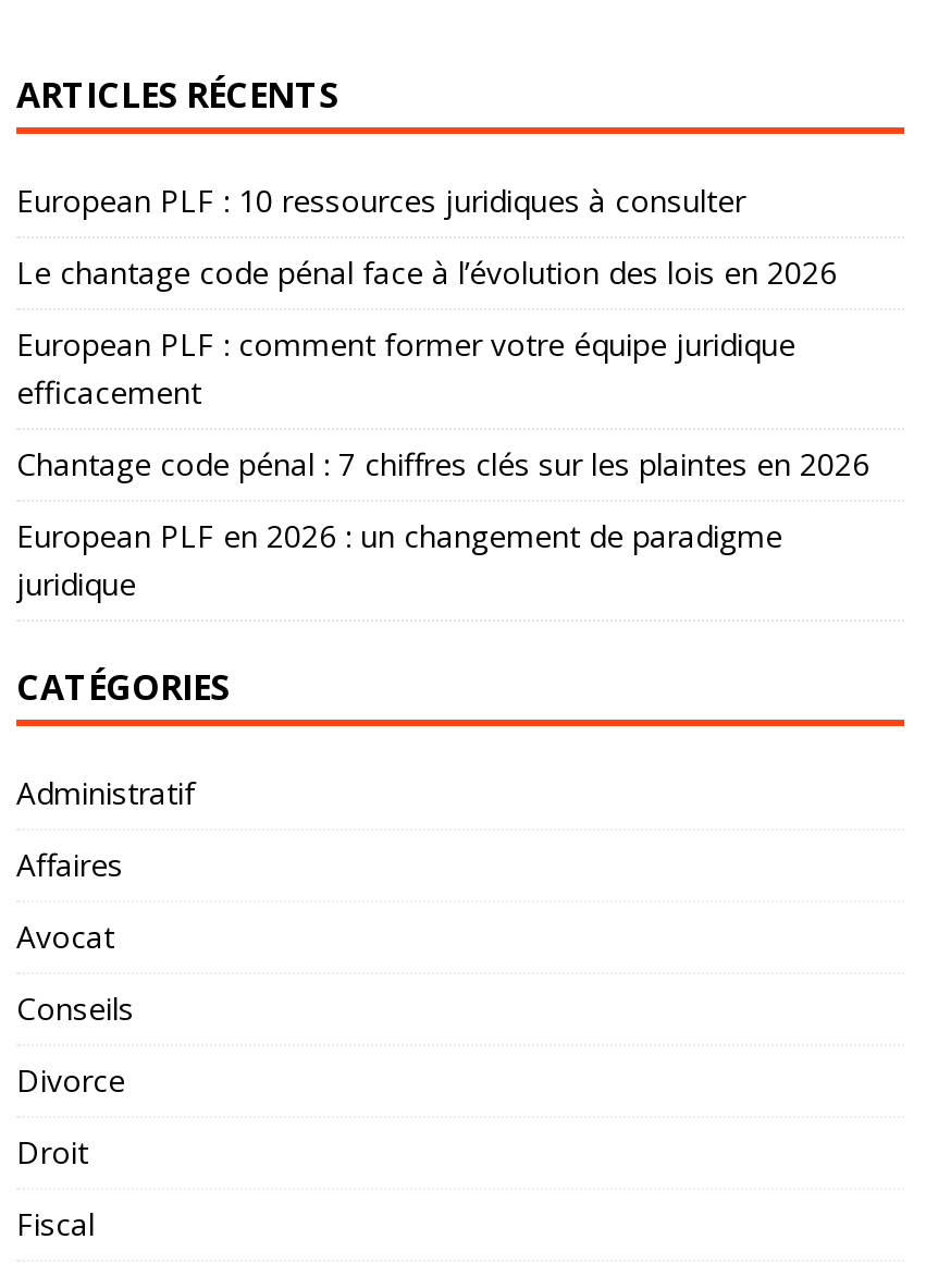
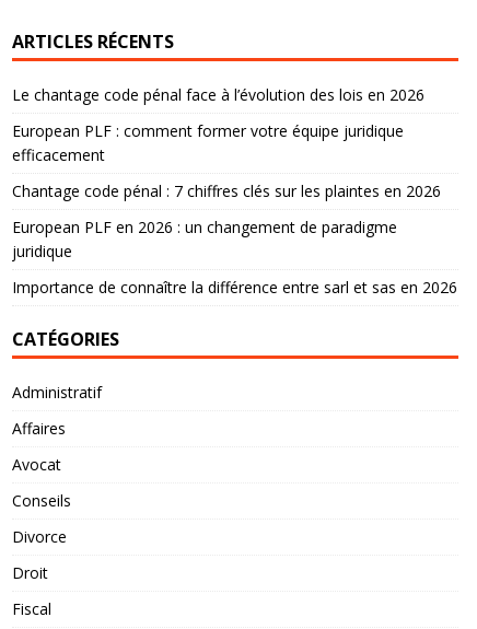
[16,180,745,221] European PLF : 10 ressources juridiques à consulter -> none
moved [16,252,869,605] -> [12,84,441,262]: Le chantage code pénal face à l’évolution des lois en 2026 | European PLF : comment former votre équipe juridique | efficacement | Chantage code pénal : 7 chiffres clés sur les plaintes en 2026 | European PLF en 2026 : un changement de paradigme | juridique
none -> [12,277,457,298] Importance de connaître la différence entre sarl et sas en 2026

